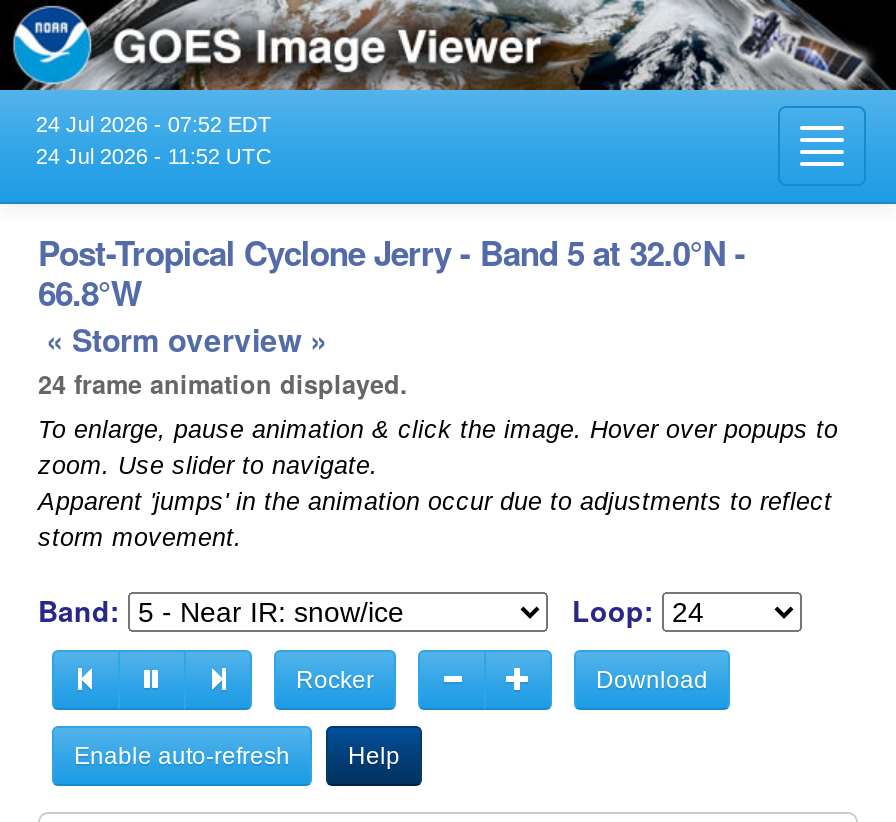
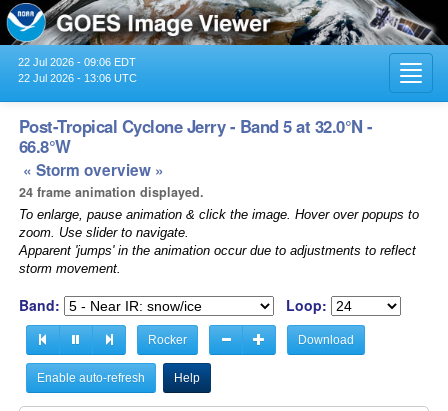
[36,112,272,136] 24 Jul 2026 - 07:52 EDT -> [18,56,136,68] 22 Jul 2026 - 09:06 EDT
[36,144,272,168] 24 Jul 2026 - 11:52 UTC -> [18,72,137,84] 22 Jul 2026 - 13:06 UTC

